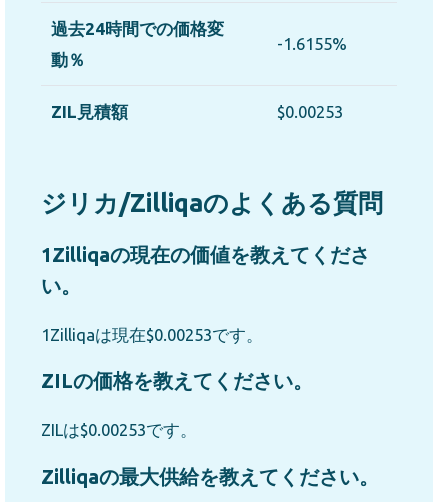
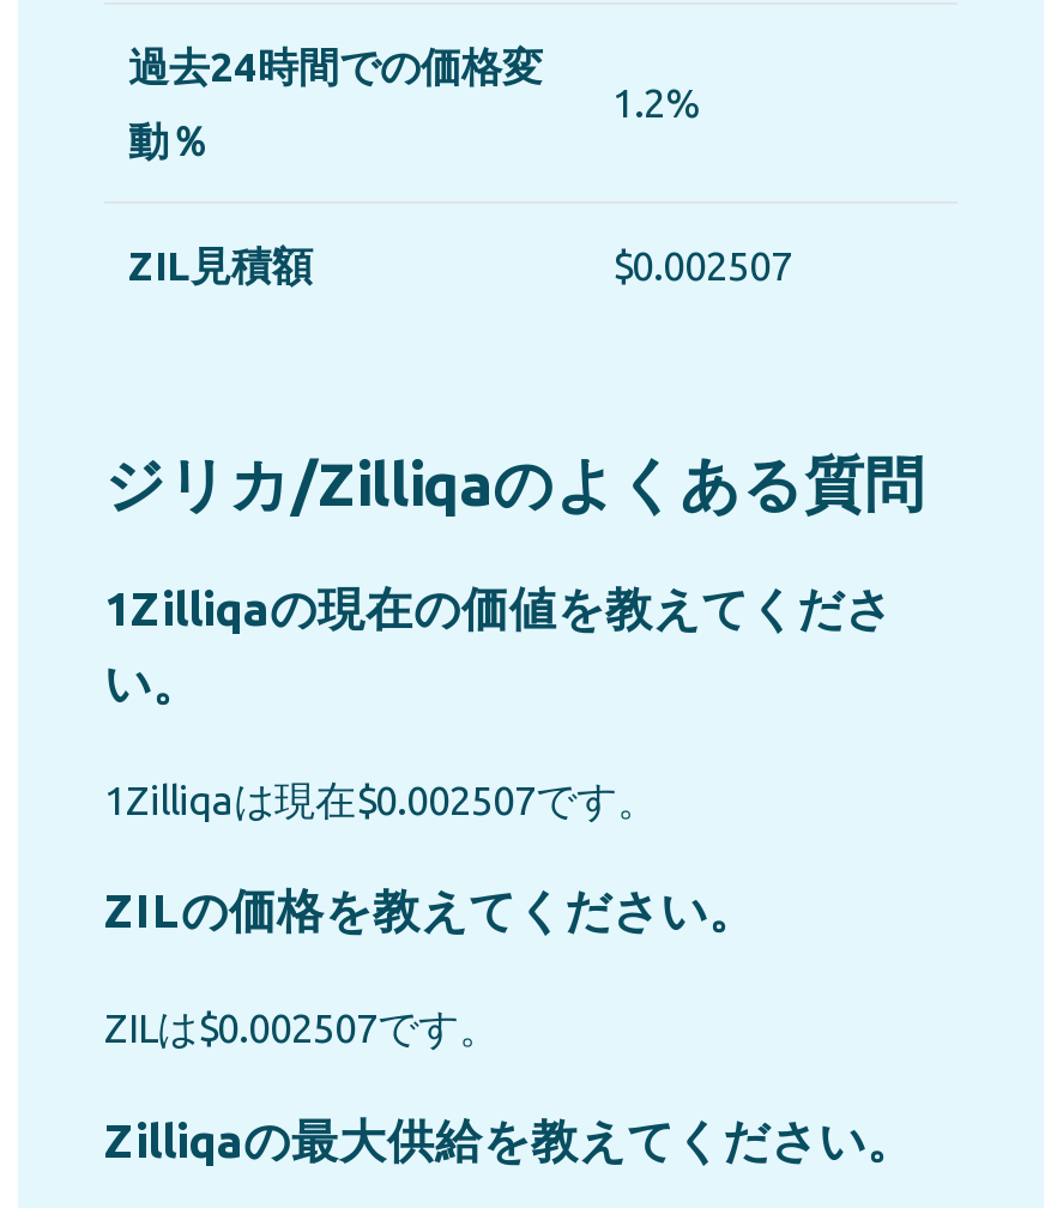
[277,34,347,53] -1.6155% -> [612,79,701,125] 1.2%
[277,102,343,121] $0.00253 -> [612,242,792,288] $0.002507
[41,325,263,344] 1Zilliqaは現在$0.00253です。 -> [104,776,658,821] 1Zilliqaは現在$0.002507です。
[41,420,197,439] ZILは$0.00253です。 -> [104,1005,500,1050] ZILは$0.002507です。

